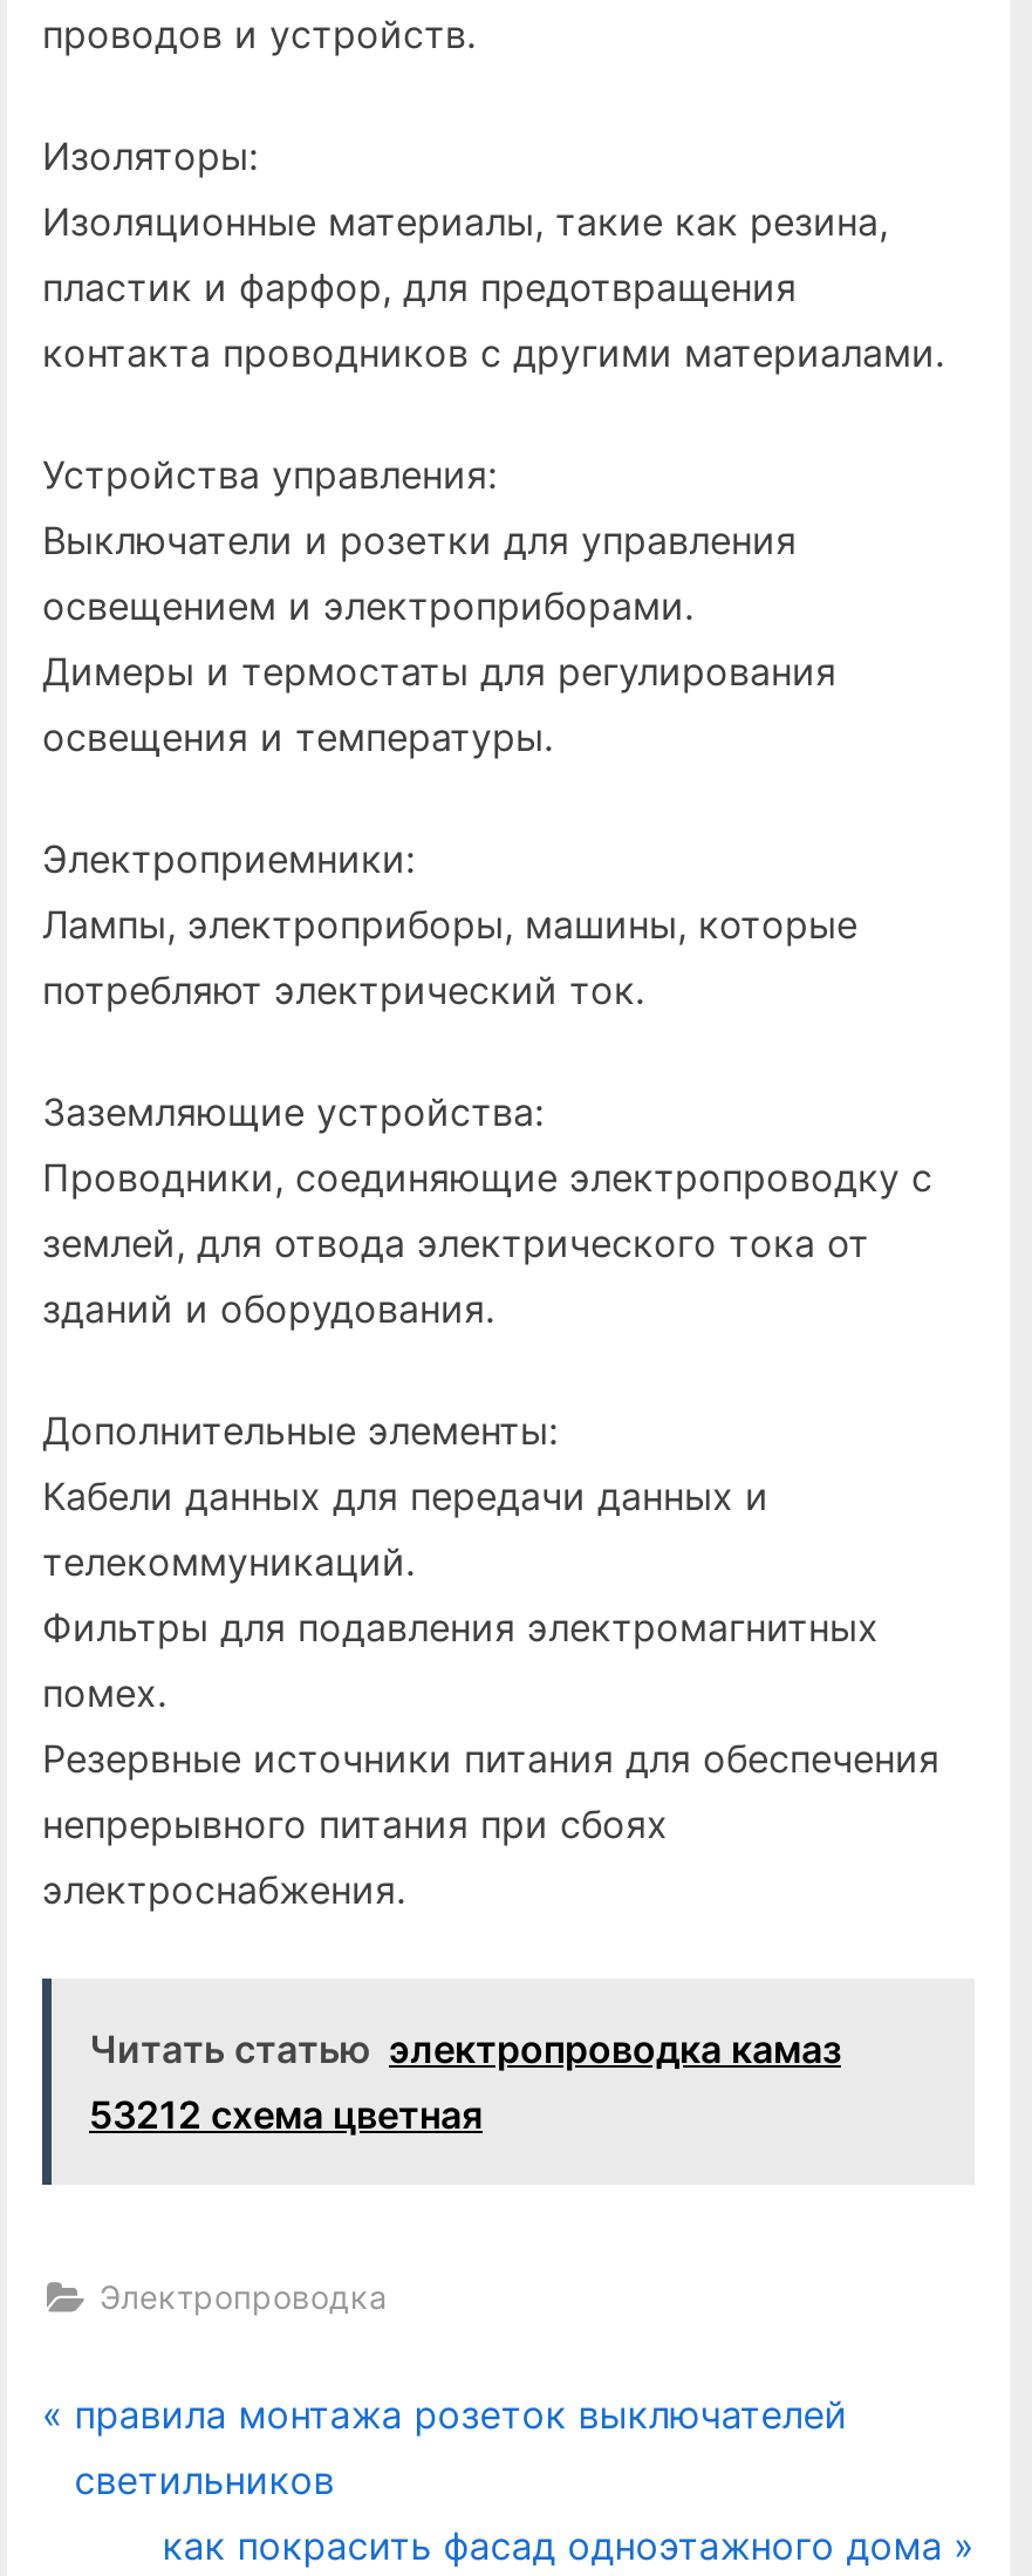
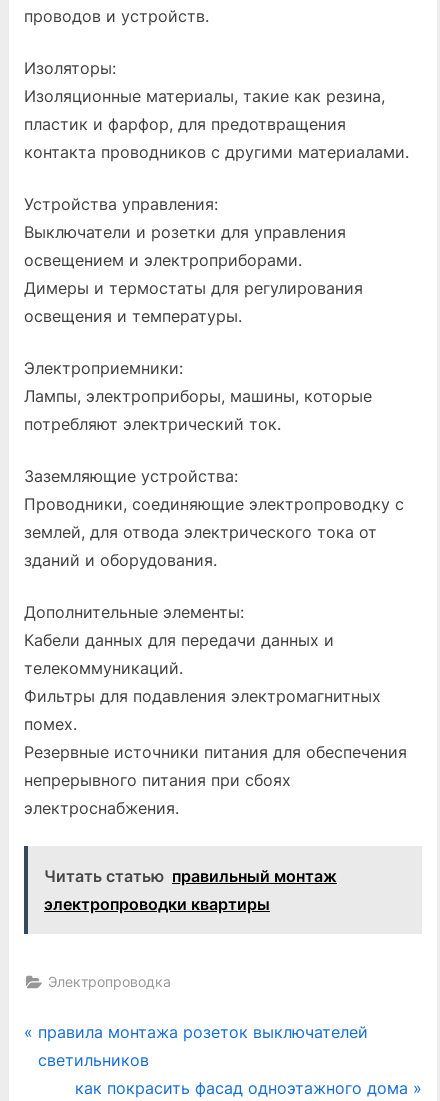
[89,2024,841,2137] Читать статью электропроводка камаз | 53212 схема цветная -> [44,866,337,914] Читать статью правильный монтаж | электропроводки квартиры

